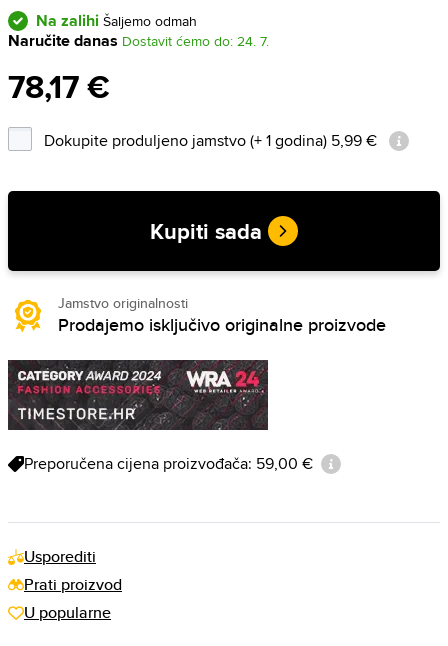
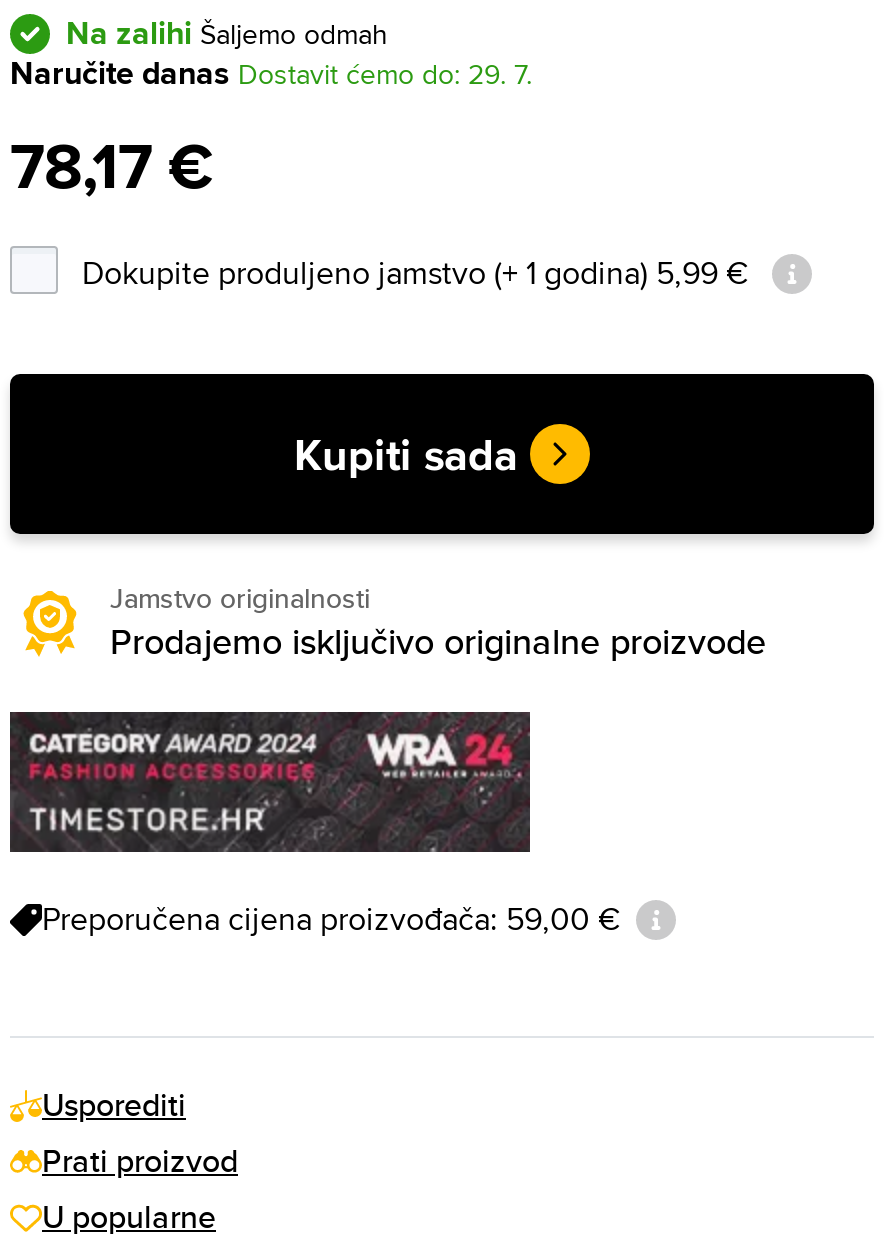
[8,29,269,52] Naručite danas Dostavit ćemo do: 24. 7. -> [10,50,532,96] Naručite danas Dostavit ćemo do: 29. 7.

